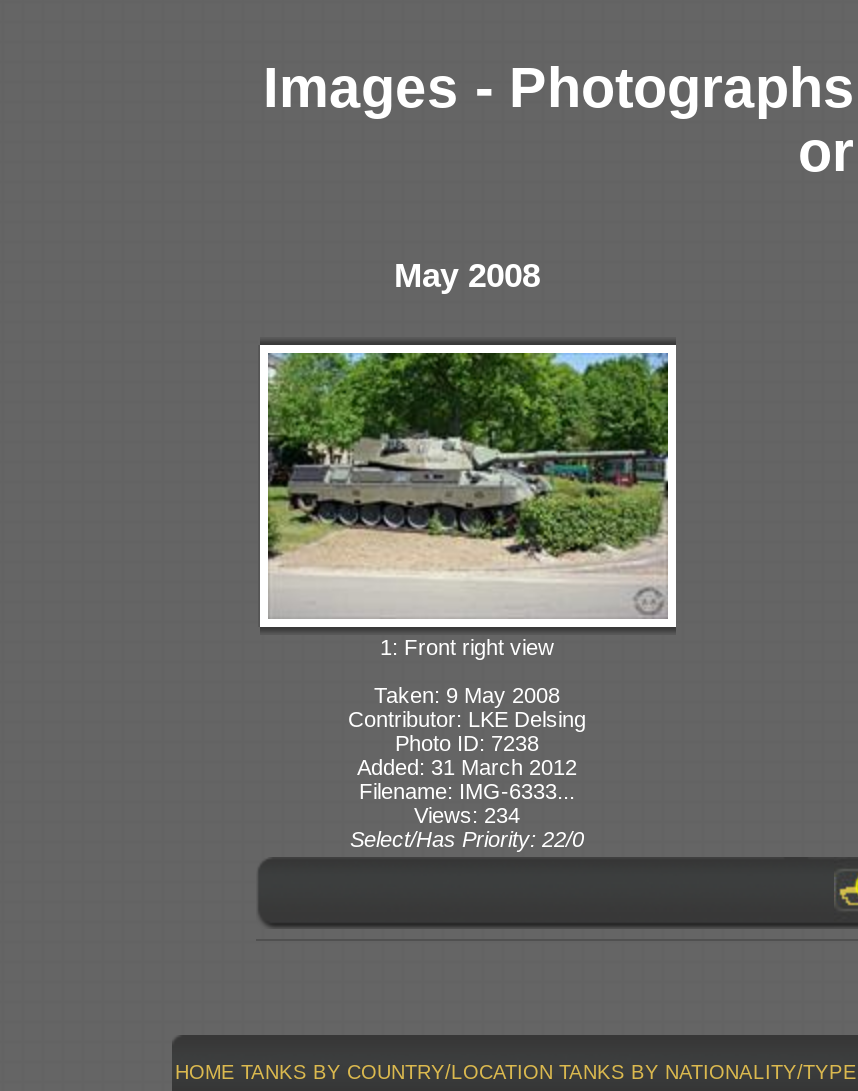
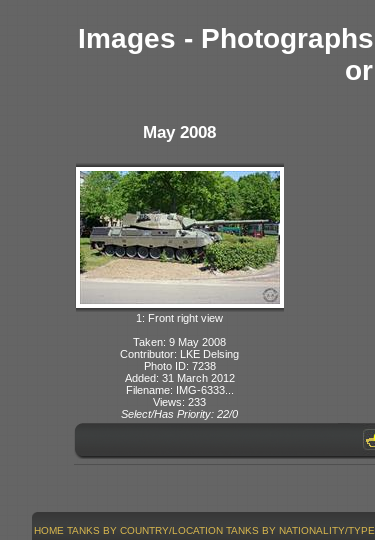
[414,802,520,826] Views: 234 -> [153,396,206,408] Views: 233

